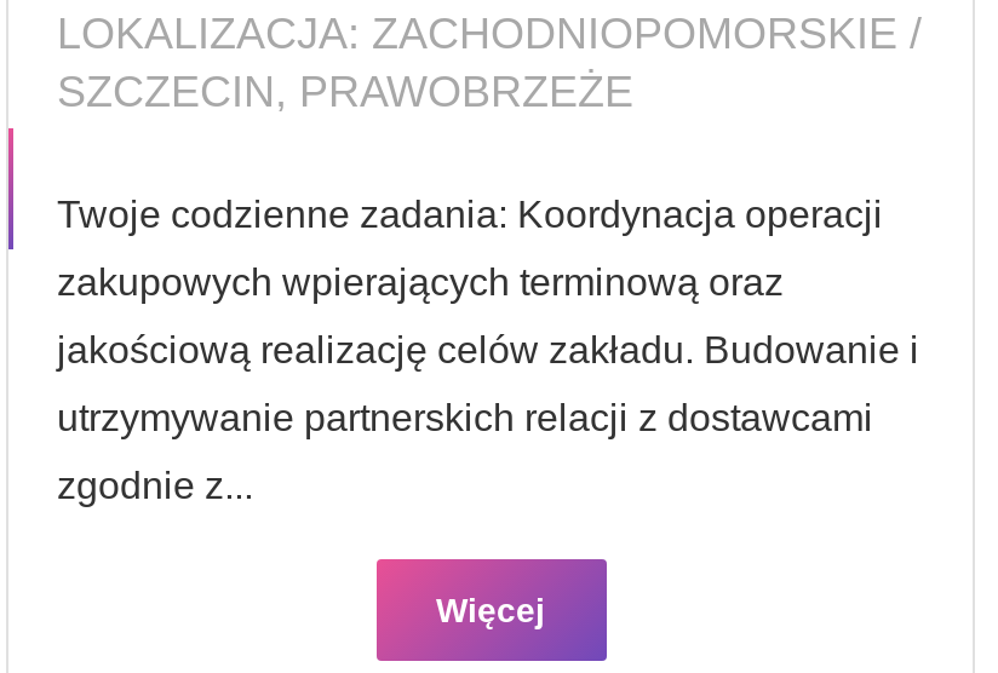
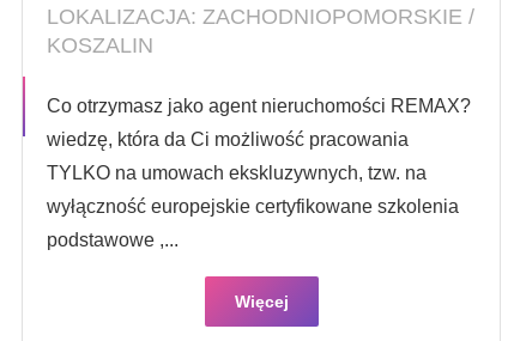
[57,68,633,116] SZCZECIN, PRAWOBRZEŻE -> [47,34,153,57] KOSZALIN
[57,194,883,235] Twoje codzienne zadania: Koordynacja operacji -> [47,96,471,116] Co otrzymasz jako agent nieruchomości REMAX?
[57,261,784,303] zakupowych wpierających terminową oraz -> [47,129,409,150] wiedzę, która da Ci możliwość pracowania
[57,329,919,370] jakościową realizację celów zakładu. Budowanie i -> [47,163,427,183] TYLKO na umowach ekskluzywnych, tzw. na
[57,397,873,438] utrzymywanie partnerskich relacji z dostawcami -> [47,196,459,217] wyłączność europejskie certyfikowane szkolenia
[57,465,253,506] zgodnie z... -> [47,230,179,250] podstawowe ,...

